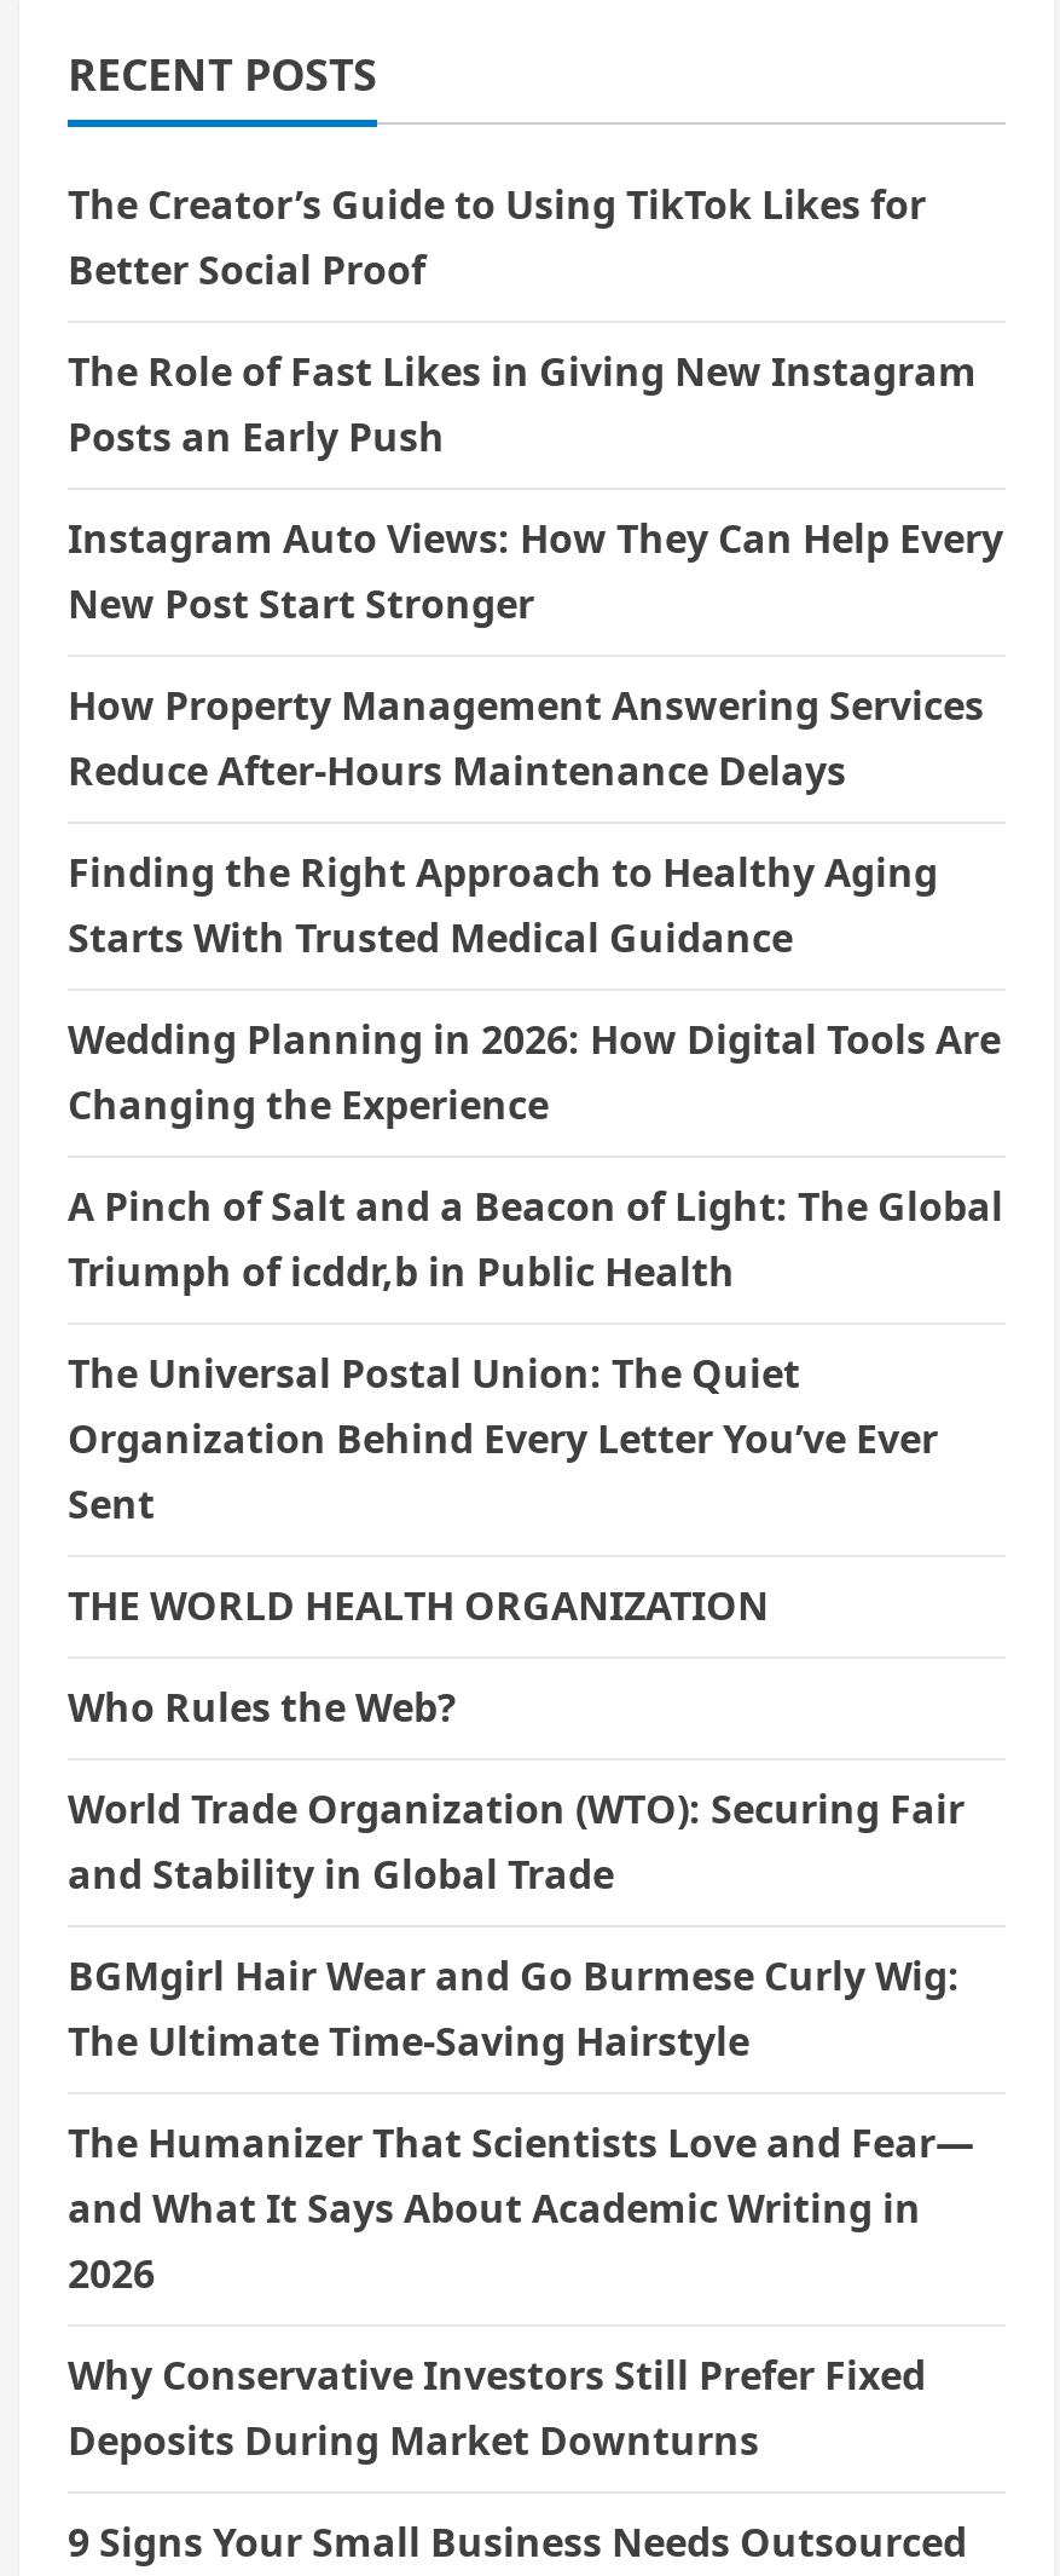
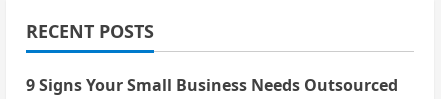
[68,179,1003,2468] The Creator’s Guide to Using TikTok Likes for | Better Social Proof | The Role of Fast Likes in Giving New Instagram | Posts an Early Push | Instagram Auto Views: How They Can Help Every | New Post Start Stronger | How Property Management Answering Services | Reduce After-Hours Maintenance Delays | Finding the Right Approach to Healthy Aging | Starts With Trusted Medical Guidance | Wedding Planning in 2026: How Digital Tools Are | Changing the Experience | A Pinch of Salt and a Beacon of Light: The Global | Triumph of icddr,b in Public Health | The Universal Postal Union: The Quiet | Organization Behind Every Letter You’ve Ever | Sent | THE WORLD HEALTH ORGANIZATION | Who Rules the Web? | World Trade Organization (WTO): Securing Fair | and Stability in Global Trade | BGMgirl Hair Wear and Go Burmese Curly Wig: | The Ultimate Time-Saving Hairstyle | The Humanizer That Scientists Love and Fear— | and What It Says About Academic Writing in | 2026 | Why Conservative Investors Still Prefer Fixed | Deposits During Market Downturns -> none

